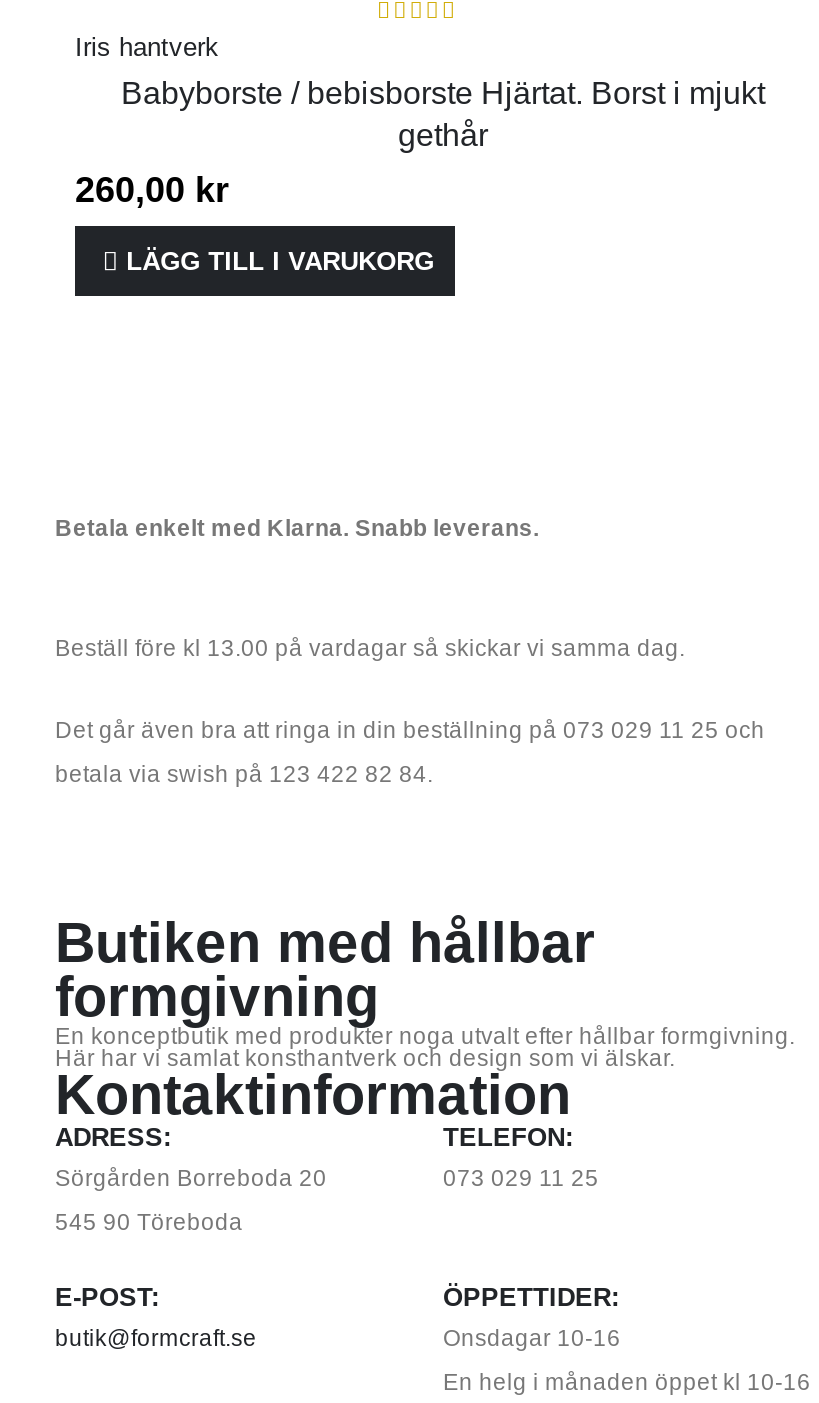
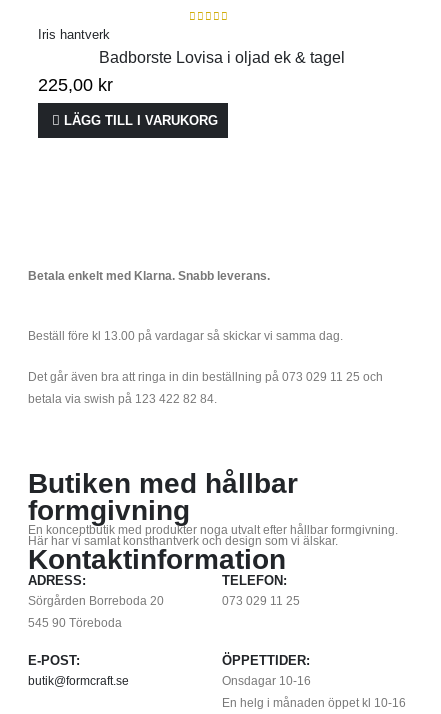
[75,76,765,210] Babyborste / bebisborste Hjärtat. Borst i mjukt | gethår | 260,00 kr -> [38,49,345,95] Badborste Lovisa i oljad ek & tagel | 225,00 kr
moved [126,246,434,276] -> [64,113,218,128]: LÄGG TILL I VARUKORG

